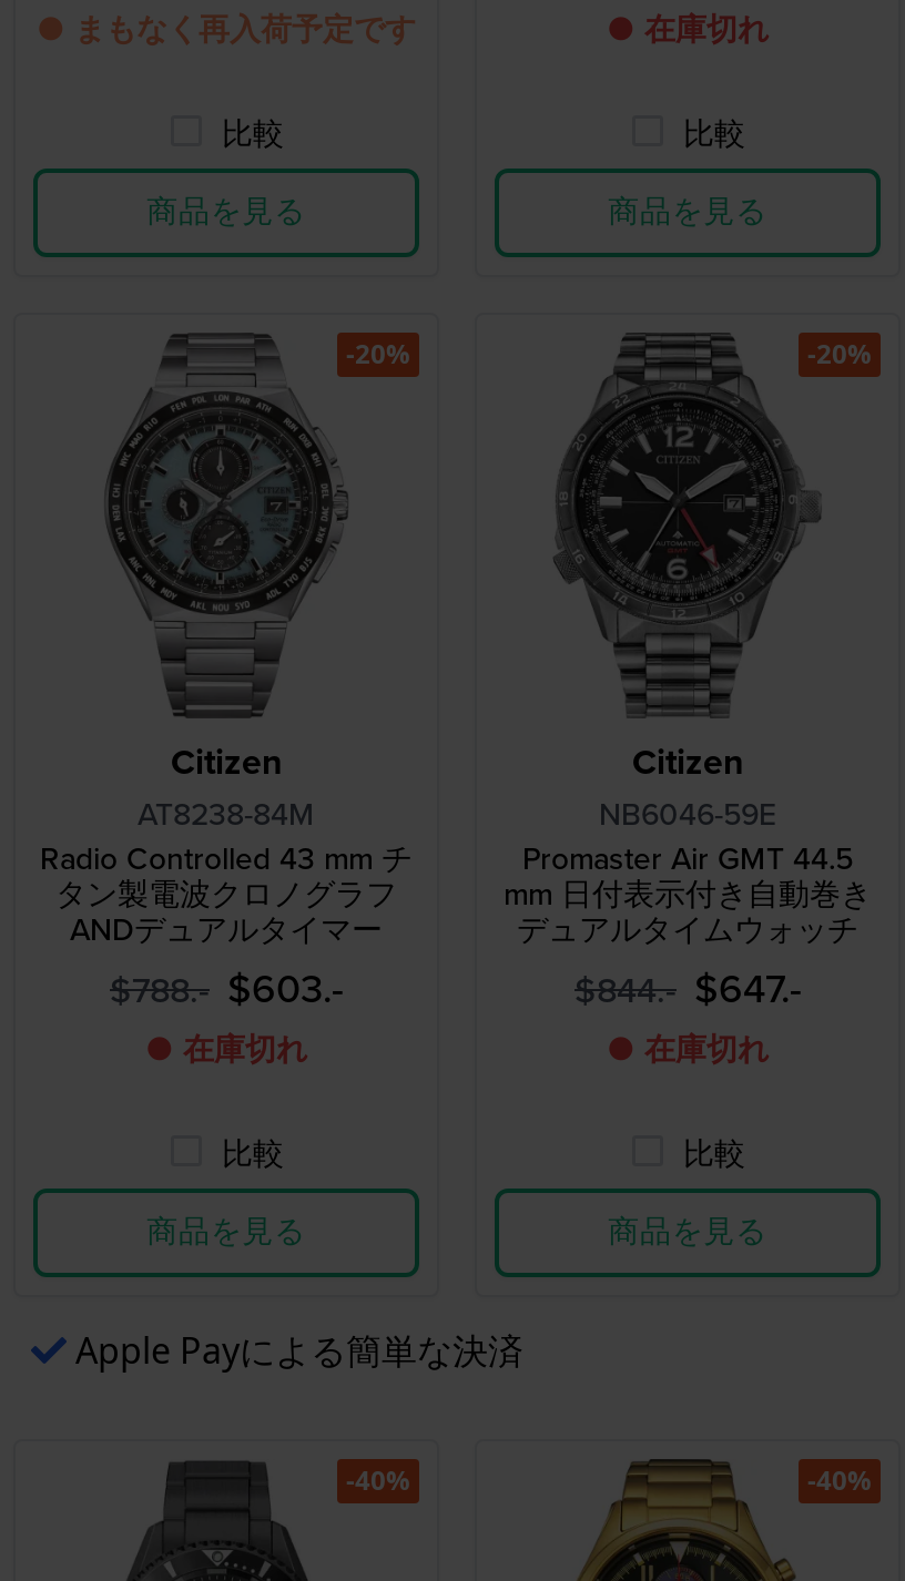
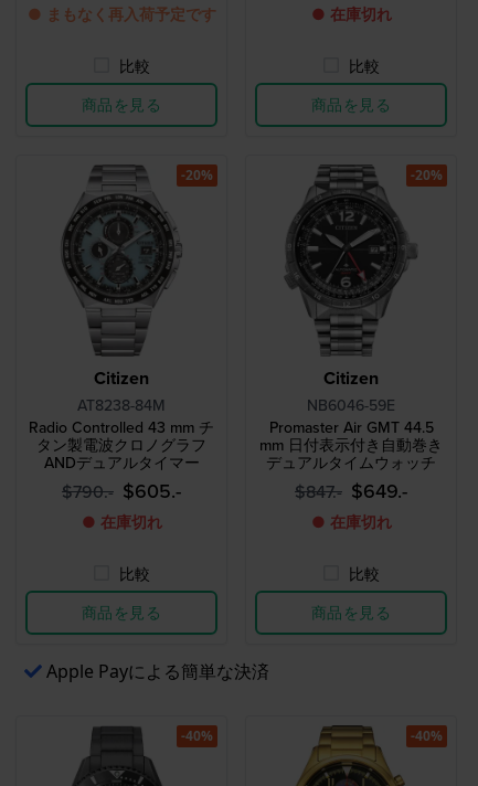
[110,960,343,1018] $788.- $603.- -> [62,477,181,505] $790.- $605.-
[574,960,801,1018] $844.- $647.- -> [295,477,407,505] $847.- $649.-

